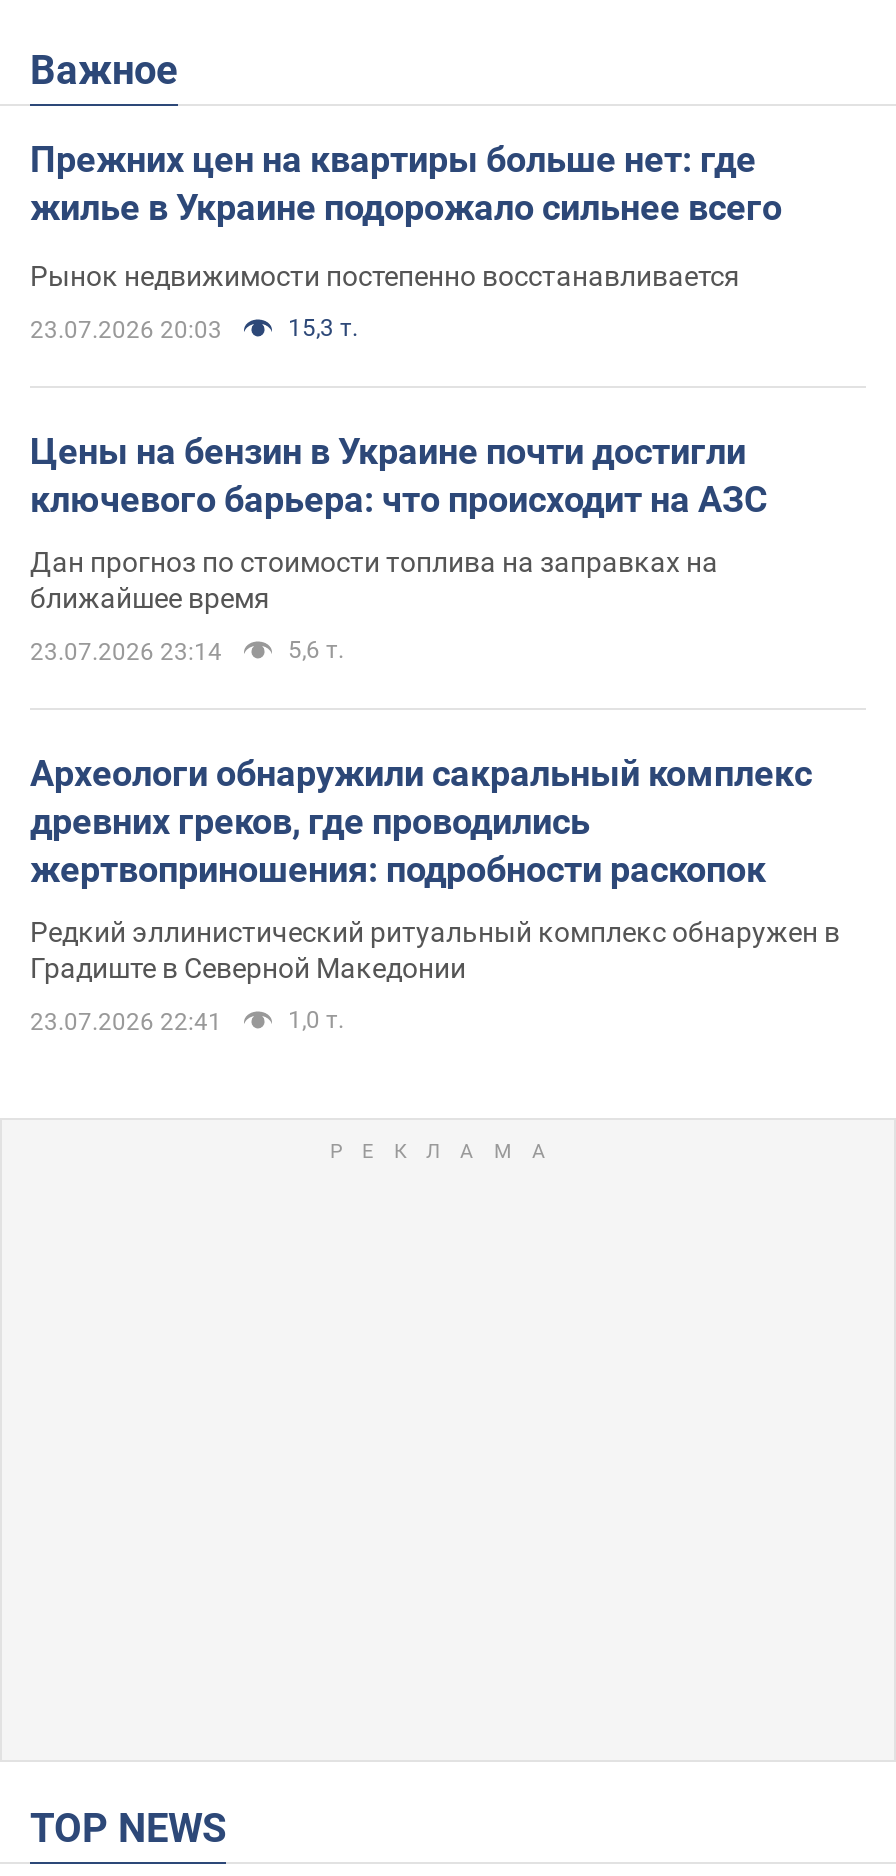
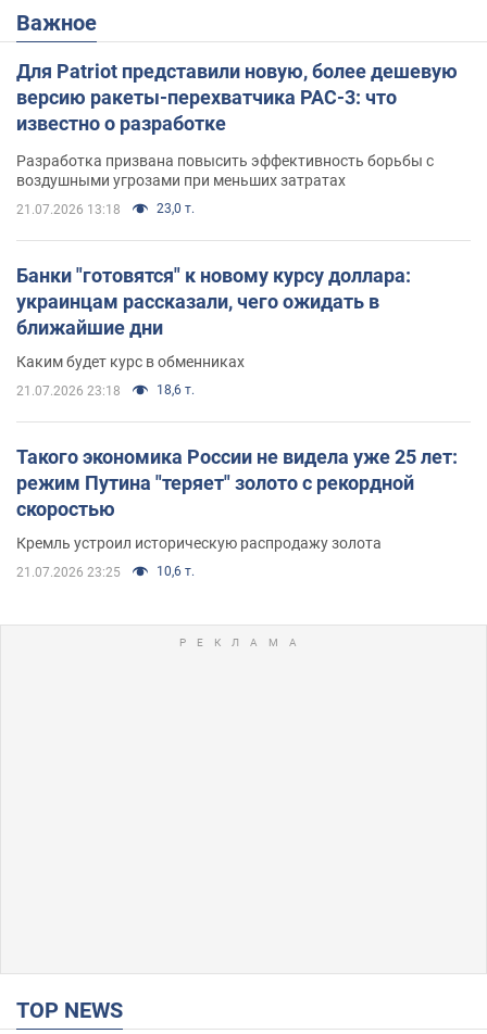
[30,138,782,228] Прежних цен на квартиры больше нет: где | жилье в Украине подорожало сильнее всего -> [16,60,458,135] Для Patriot представили новую, более дешевую | версию ракеты-перехватчика PAC-3: что | известно о разработке
[30,260,740,292] Рынок недвижимости постепенно восстанавливается -> [16,152,434,189] Разработка призвана повысить эффективность борьбы с | воздушными угрозами при меньших затратах
[30,314,358,344] 23.07.2026 20:03 | 15,3 т. -> [16,201,195,217] 21.07.2026 13:18 | 23,0 т.
[30,430,768,520] Цены на бензин в Украине почти достигли | ключевого барьера: что происходит на АЗС -> [16,264,411,339] Банки "готовятся" к новому курсу доллара: | украинцам рассказали, чего ожидать в | ближайшие дни
[30,546,718,614] Дан прогноз по стоимости топлива на заправках на | ближайшее время -> [16,353,245,371] Каким будет курс в обменниках
[30,636,344,666] 23.07.2026 23:14 | 5,6 т. -> [16,383,195,399] 21.07.2026 23:18 | 18,6 т.
[30,752,812,890] Археологи обнаружили сакральный комплекс | древних греков, где проводились | жертвоприношения: подробности раскопок -> [16,446,458,520] Такого экономика России не видела уже 25 лет: | режим Путина "теряет" золото с рекордной | скоростью
[30,916,840,984] Редкий эллинистический ритуальный комплекс обнаружен в | Градиште в Северной Македонии -> [16,535,382,552] Кремль устроил историческую распродажу золота
[30,1006,344,1036] 23.07.2026 22:41 | 1,0 т. -> [16,564,195,580] 21.07.2026 23:25 | 10,6 т.

